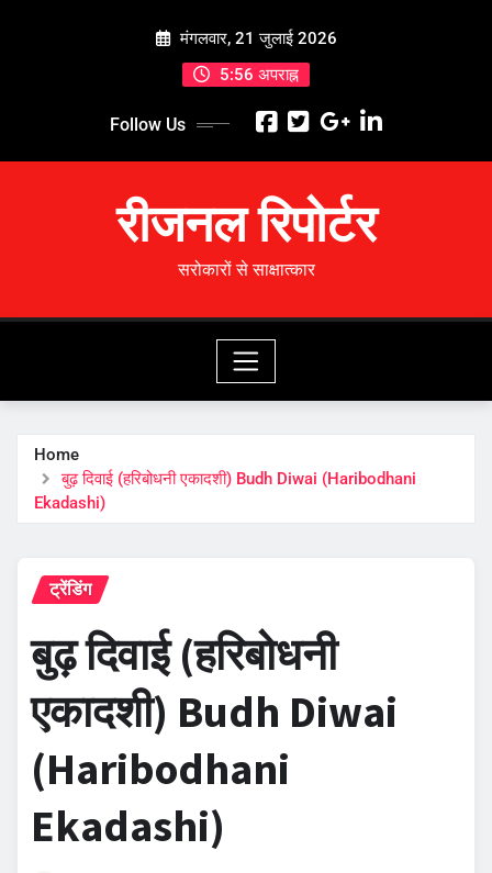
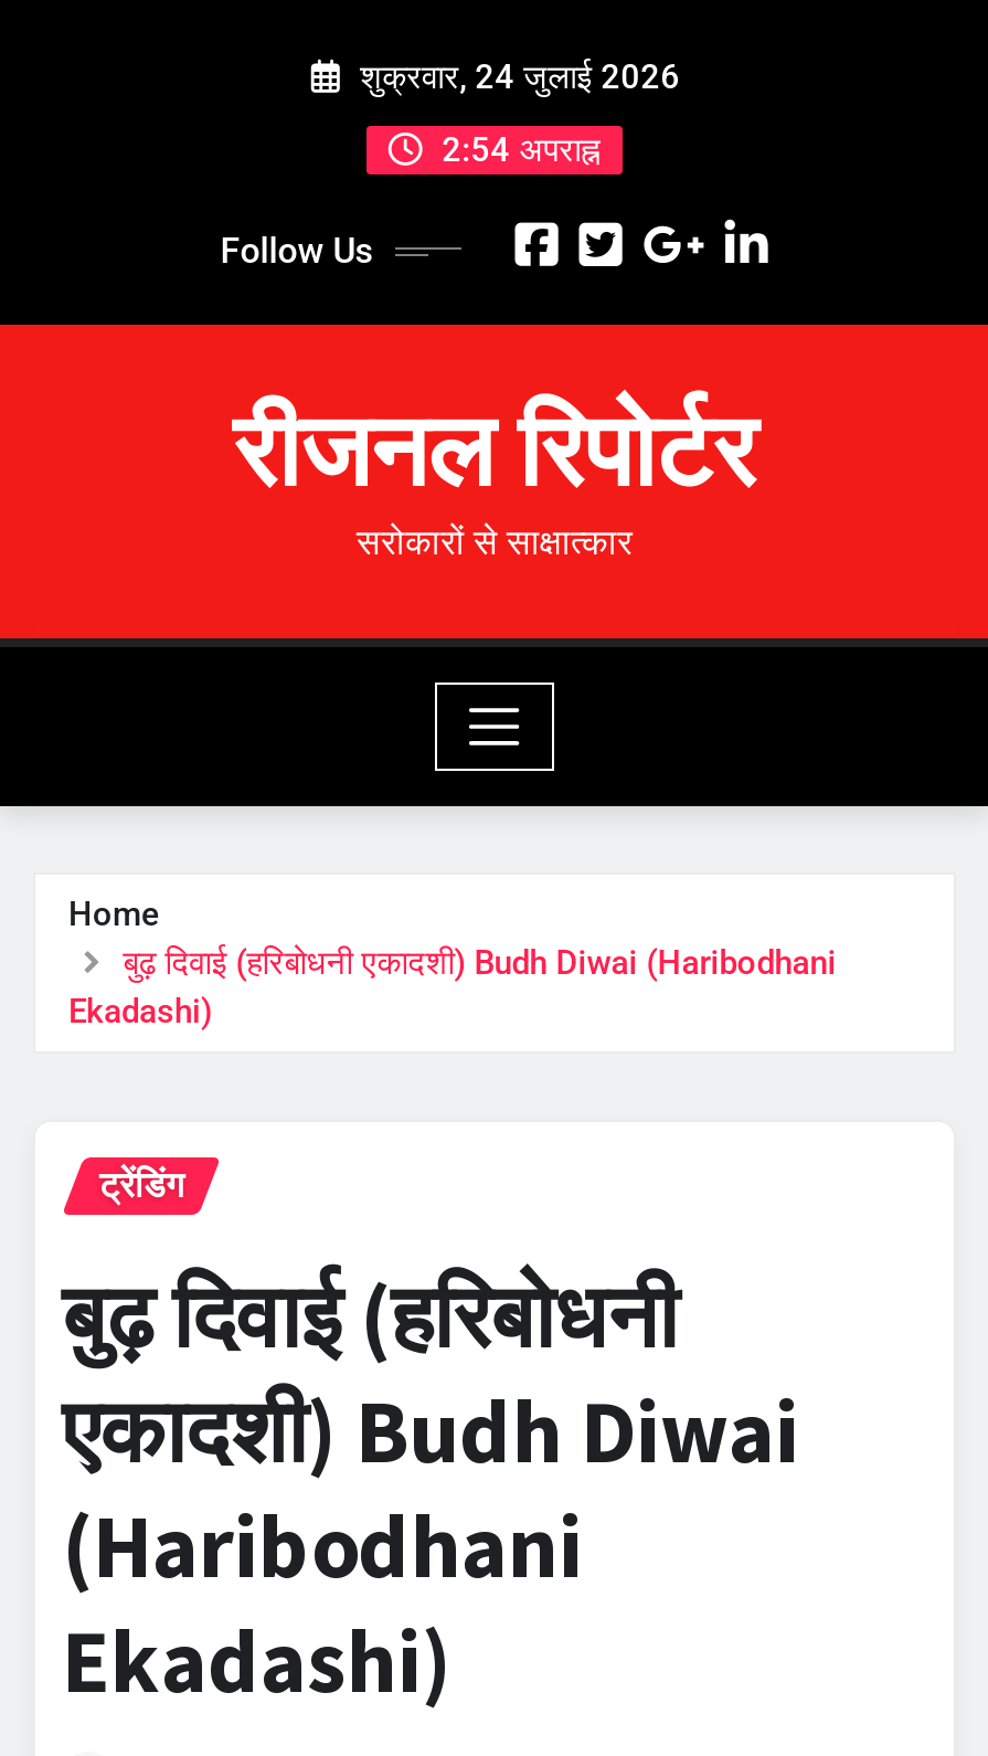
[176,29,337,49] मंगलवार, 21 जुलाई 2026 -> [351,58,680,98] शुक्रवार, 24 जुलाई 2026
[215,65,299,85] 5:56 अपराह्न -> [433,131,601,171] 2:54 अपराह्न

